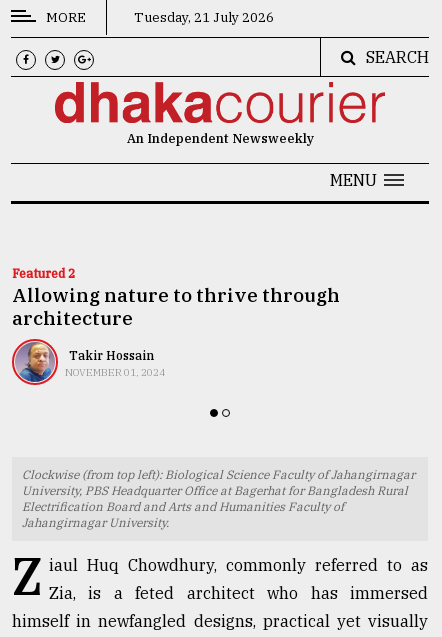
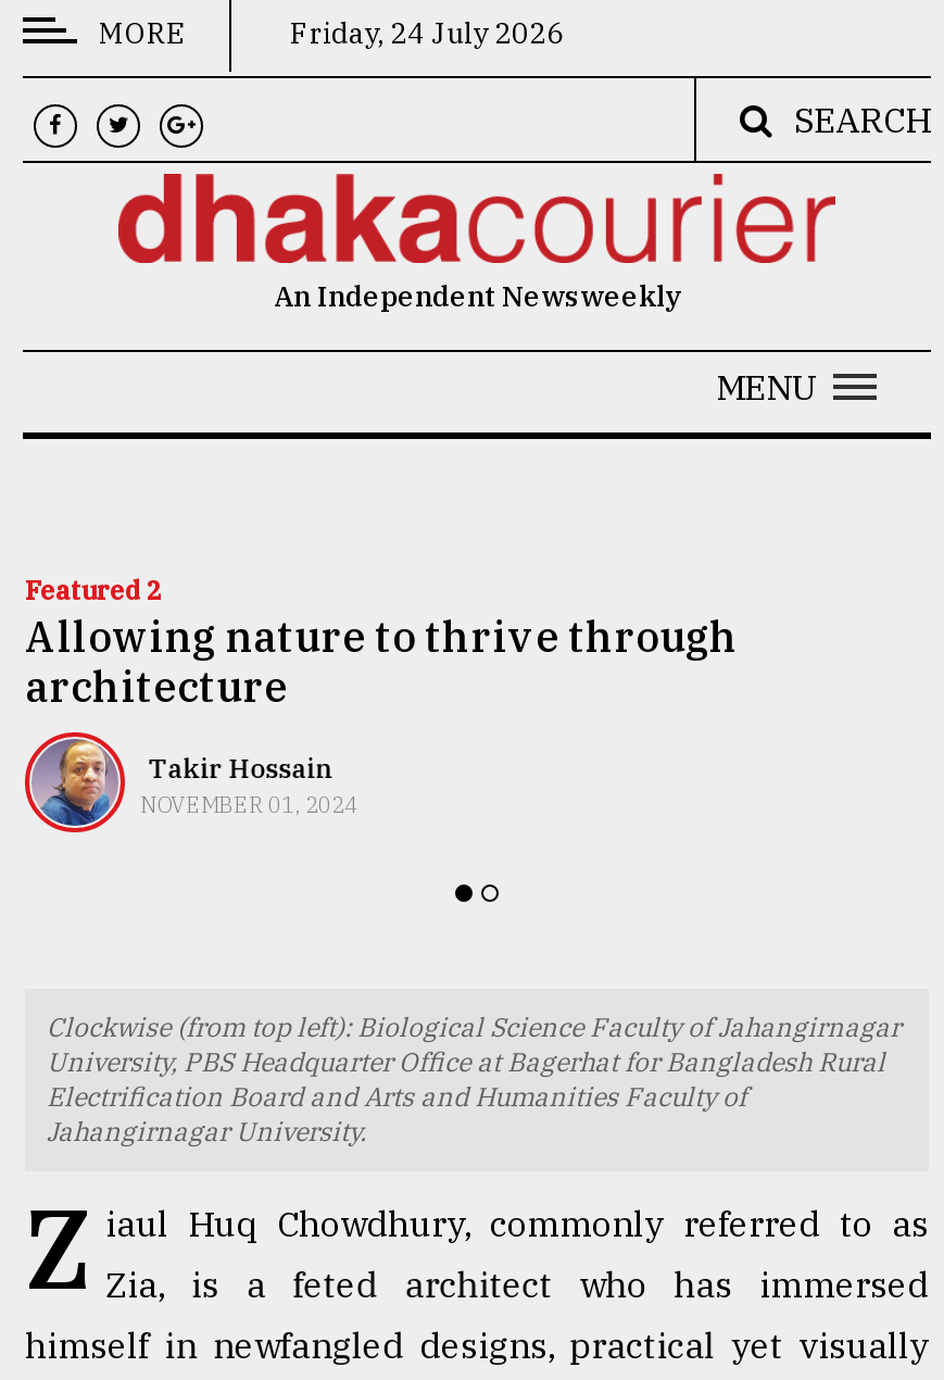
[131,9,274,26] Tuesday, 21 July 2026 -> [284,15,564,52] Friday, 24 July 2026

